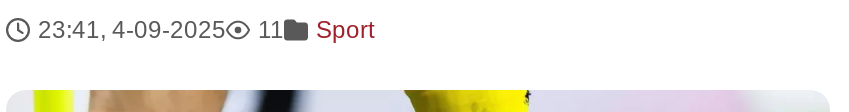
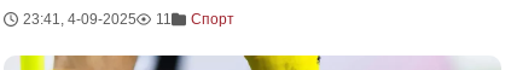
[316,15,374,43] Sport -> [191,11,234,28] Спорт

